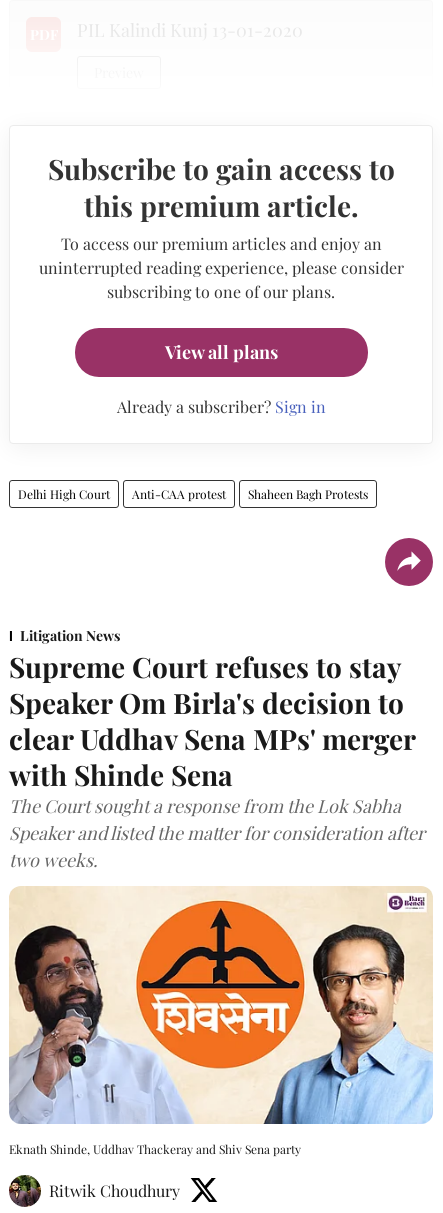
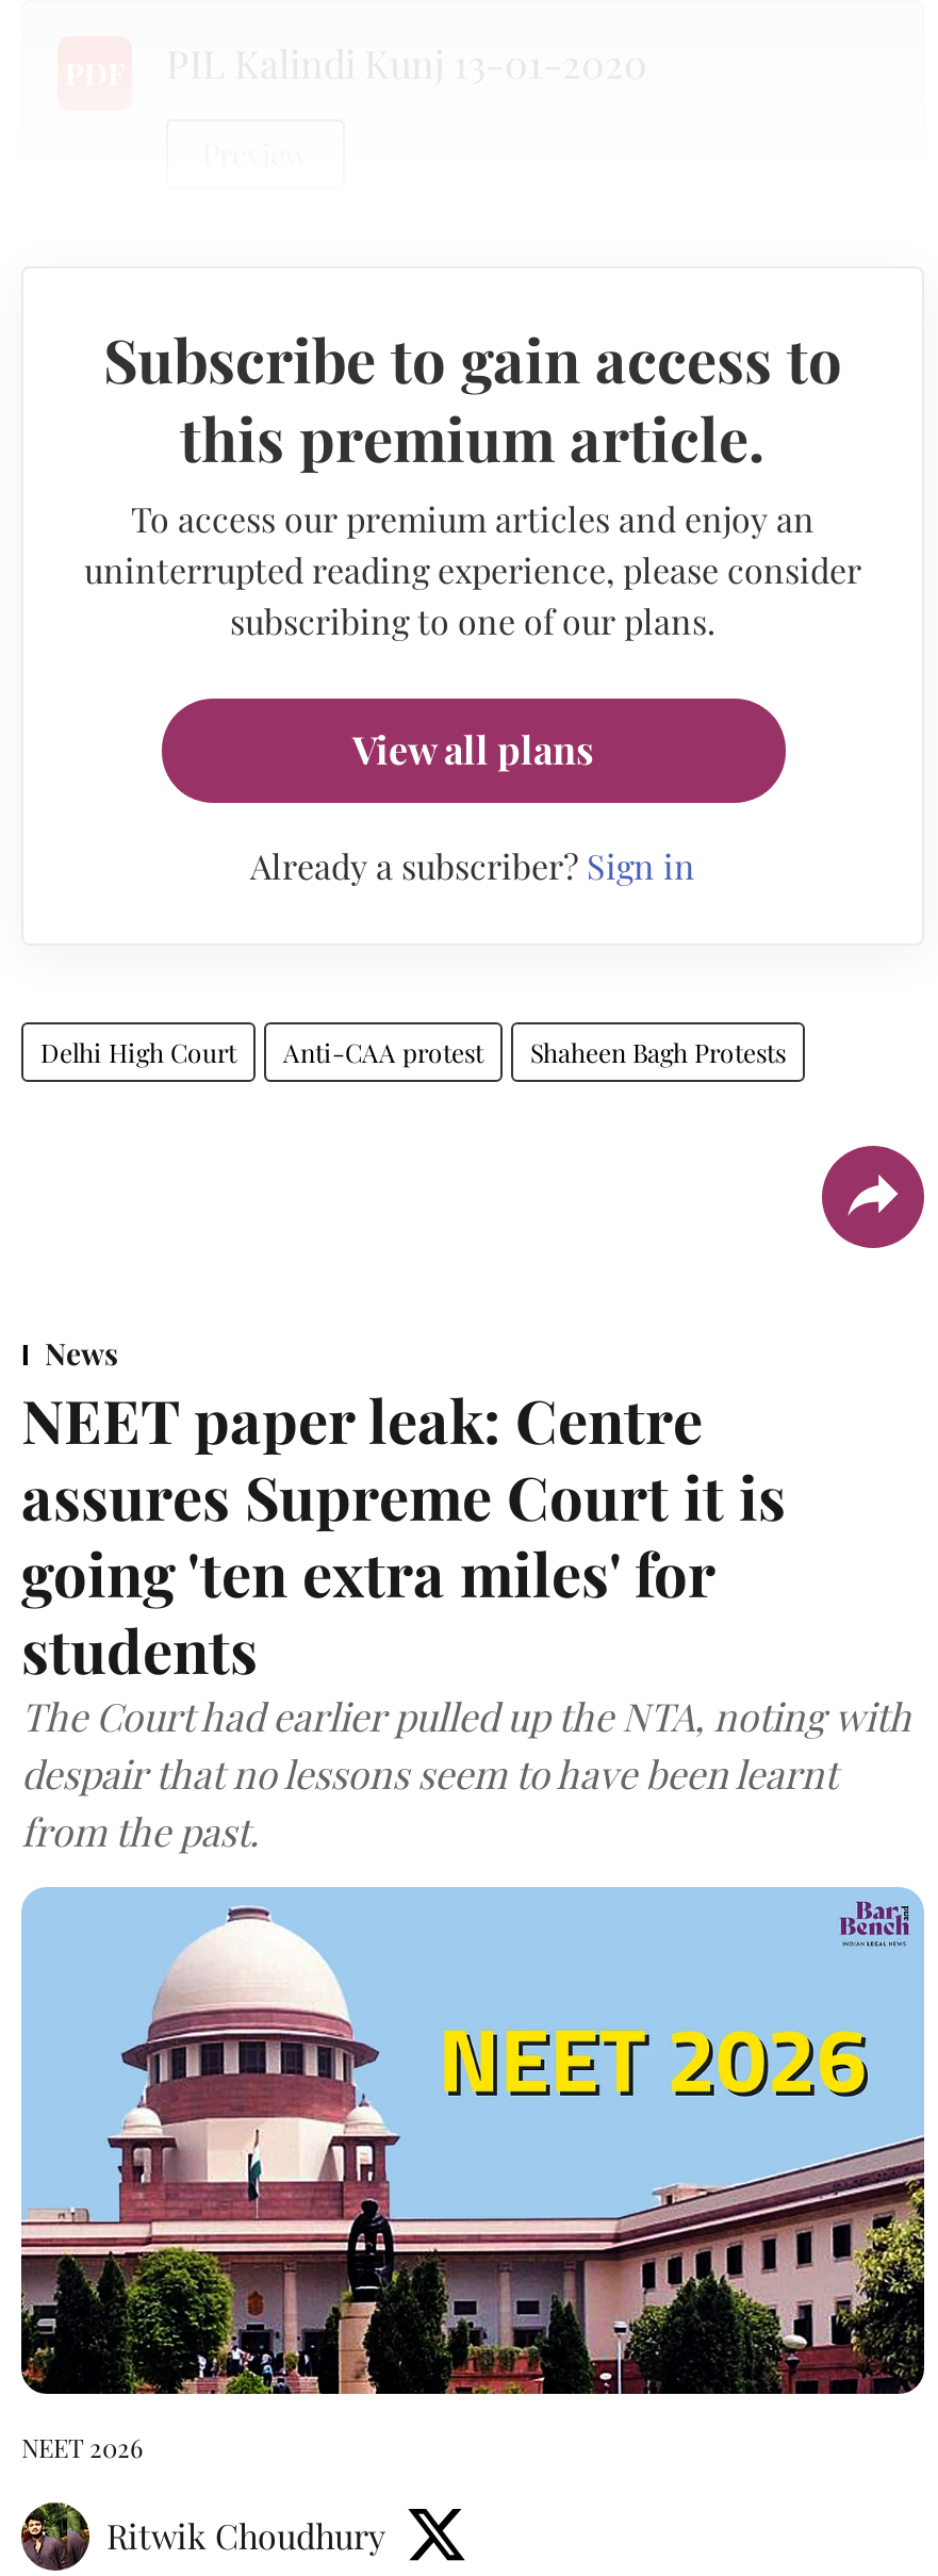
[9,625,425,871] Litigation News | Supreme Court refuses to stay | Speaker Om Birla's decision to | clear Uddhav Sena MPs' merger | with Shinde Sena | The Court sought a response from the Lok Sabha | Speaker and listed the matter for consideration after | two weeks. -> [21,1332,911,1856] News | NEET paper leak: Centre | assures Supreme Court it is | going 'ten extra miles' for | students | The Court had earlier pulled up the NTA, noting with | despair that no lessons seem to have been learnt | from the past.
[9,886,433,1157] [image] | Eknath Shinde, Uddhav Thackeray and Shiv Sena party -> [19,1887,926,2464] [image] | NEET 2026

